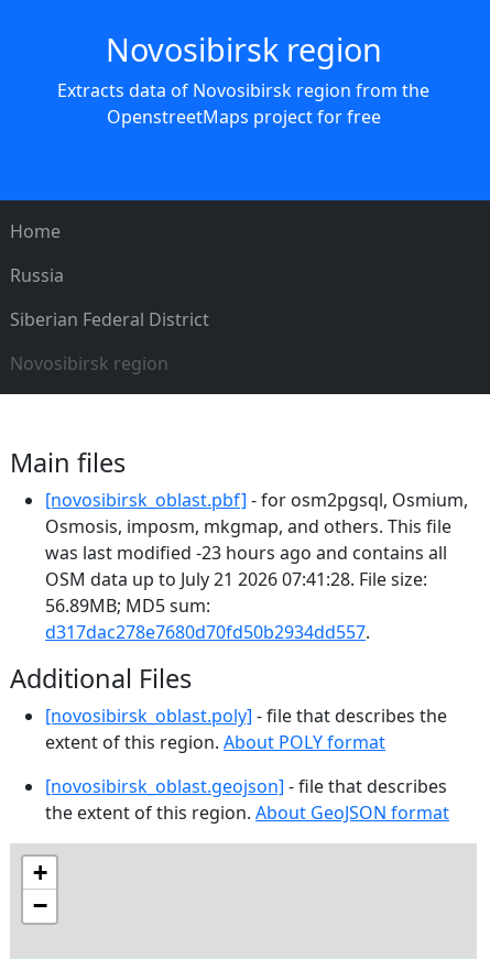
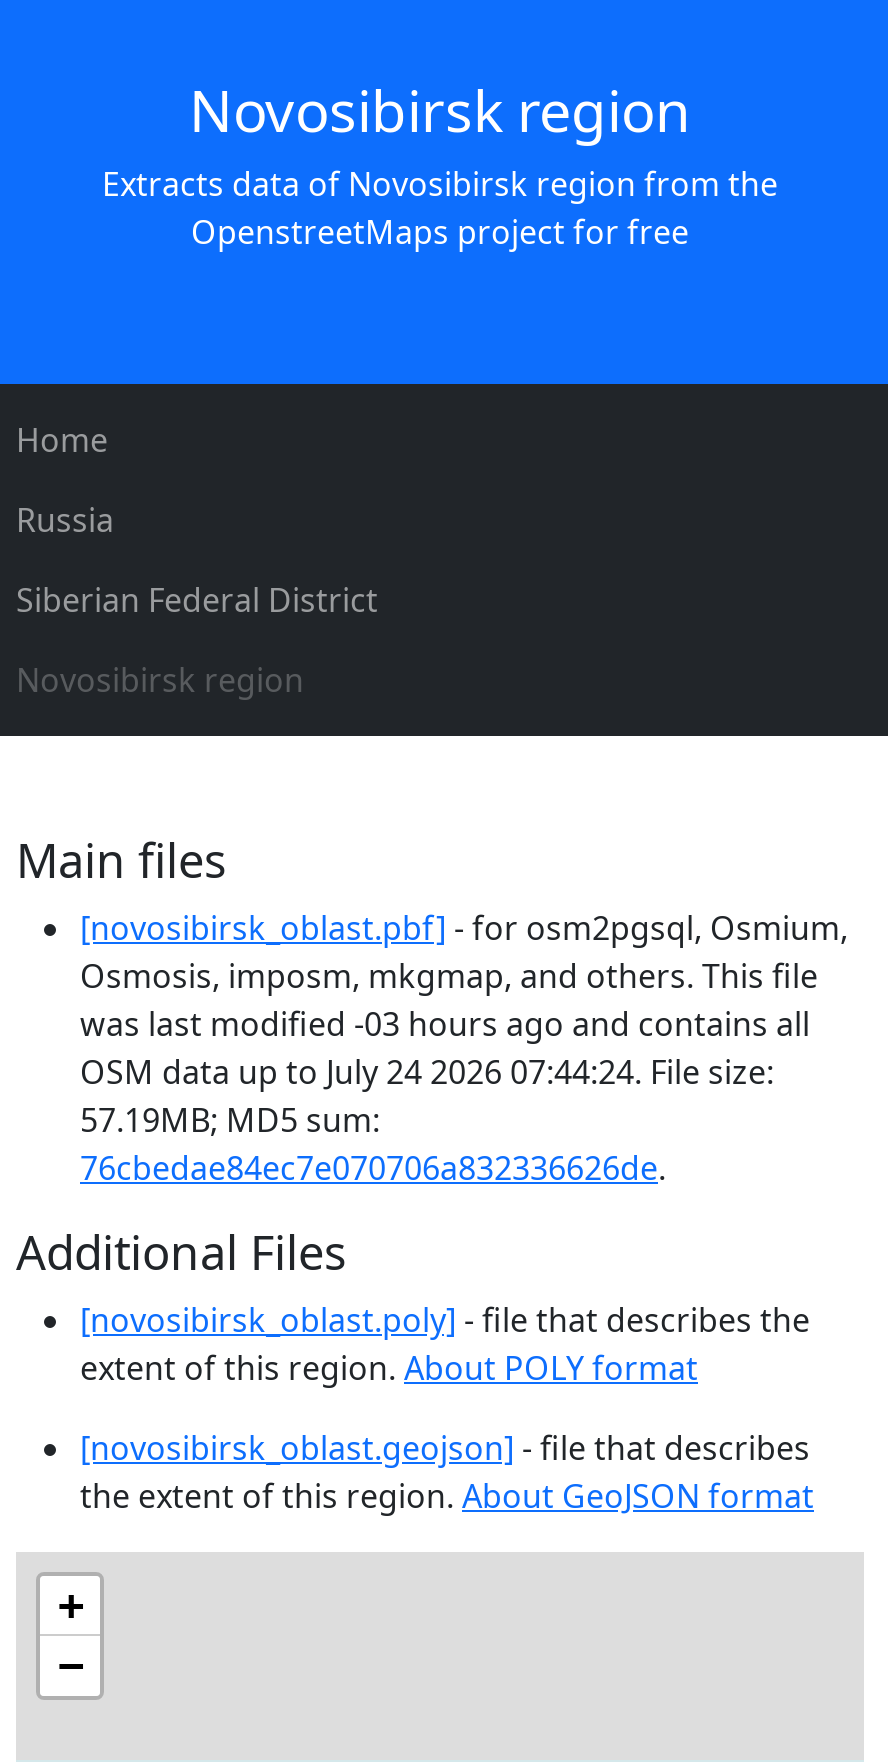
[45,541,447,644] was last modified -23 hours ago and contains all | OSM data up to July 21 2026 07:41:28. File size: | 56.89MB; MD5 sum: | d317dac278e7680d70fd50b2934dd557. -> [80,1002,810,1190] was last modified -03 hours ago and contains all | OSM data up to July 24 2026 07:44:24. File size: | 57.19MB; MD5 sum: | 76cbedae84ec7e070706a832336626de.

